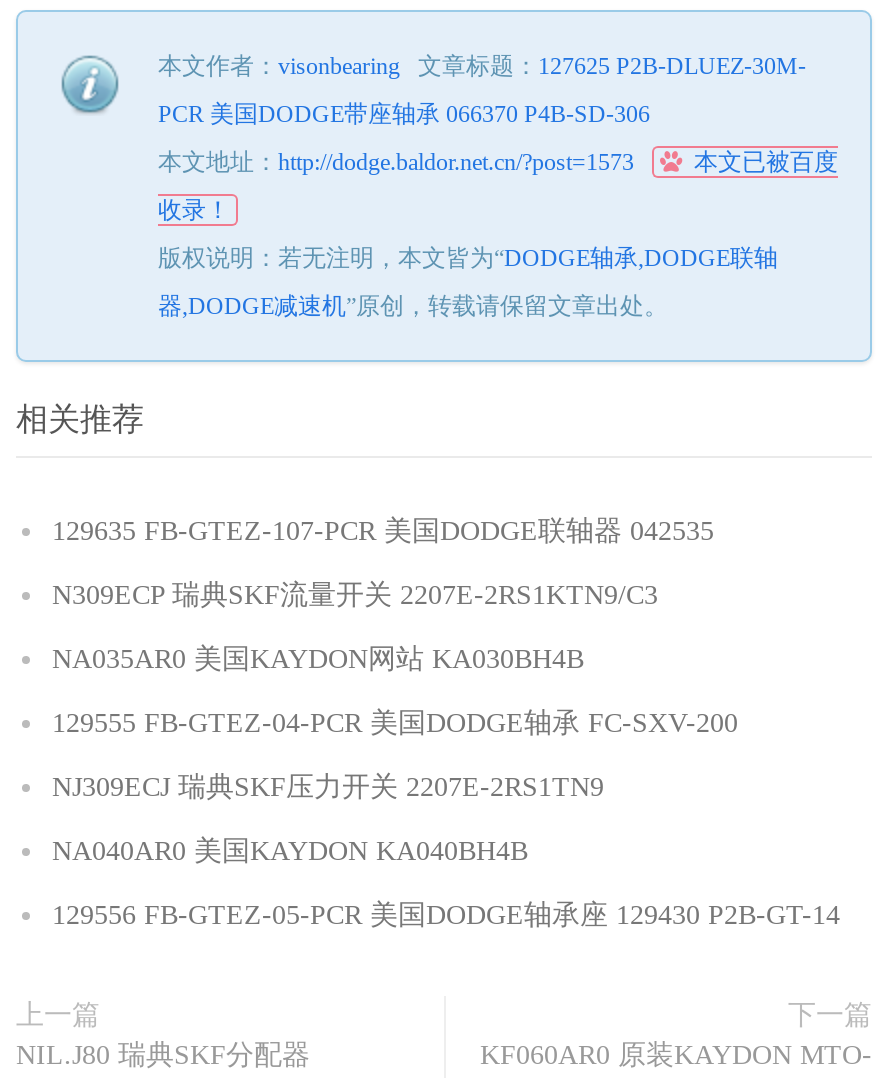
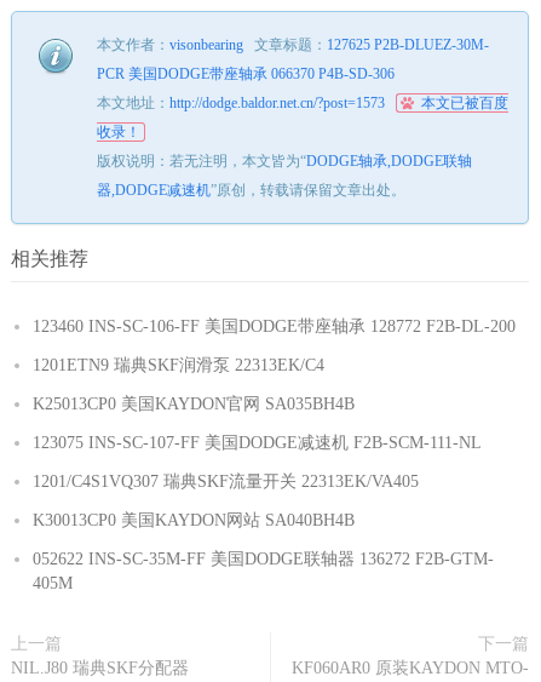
[52,516,714,546] 129635 FB-GTEZ-107-PCR 美国DODGE联轴器 042535 -> [33,317,516,336] 123460 INS-SC-106-FF 美国DODGE带座轴承 128772 F2B-DL-200
[52,580,658,610] N309ECP 瑞典SKF流量开关 2207E-2RS1KTN9/C3 -> [33,356,324,374] 1201ETN9 瑞典SKF润滑泵 22313EK/C4
[52,644,584,674] NA035AR0 美国KAYDON网站 KA030BH4B -> [33,395,355,413] K25013CP0 美国KAYDON官网 SA035BH4B
[52,708,738,738] 129555 FB-GTEZ-04-PCR 美国DODGE轴承 FC-SXV-200 -> [33,434,482,452] 123075 INS-SC-107-FF 美国DODGE减速机 F2B-SCM-111-NL
[52,772,604,802] NJ309ECJ 瑞典SKF压力开关 2207E-2RS1TN9 -> [33,472,419,491] 1201/C4S1VQ307 瑞典SKF流量开关 22313EK/VA405
[52,836,528,866] NA040AR0 美国KAYDON KA040BH4B -> [33,511,355,529] K30013CP0 美国KAYDON网站 SA040BH4B
[52,900,840,930] 129556 FB-GTEZ-05-PCR 美国DODGE轴承座 129430 P2B-GT-14 -> [33,550,494,592] 052622 INS-SC-35M-FF 美国DODGE联轴器 136272 F2B-GTM- | 405M

